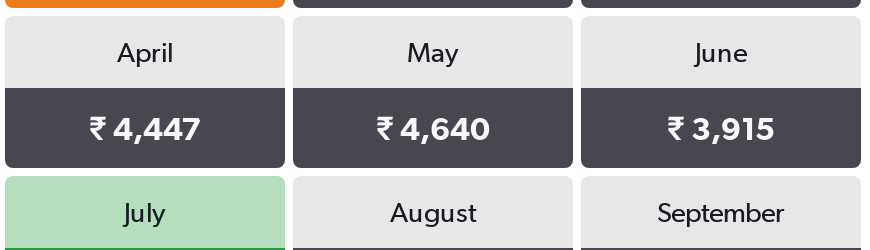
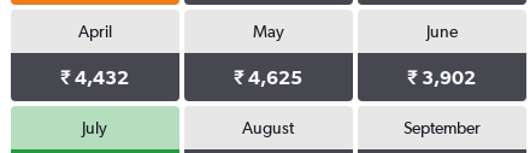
[89,110,201,146] ₹ 4,447 -> [61,66,129,88] ₹ 4,432
[376,110,490,146] ₹ 4,640 -> [234,66,303,88] ₹ 4,625
[667,110,775,146] ₹ 3,915 -> [408,66,476,88] ₹ 3,902

